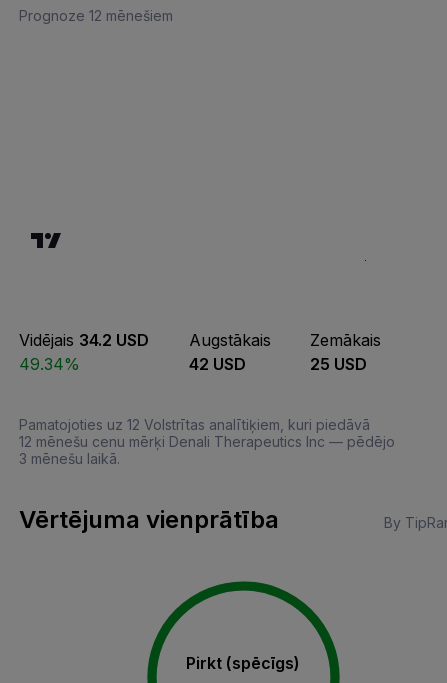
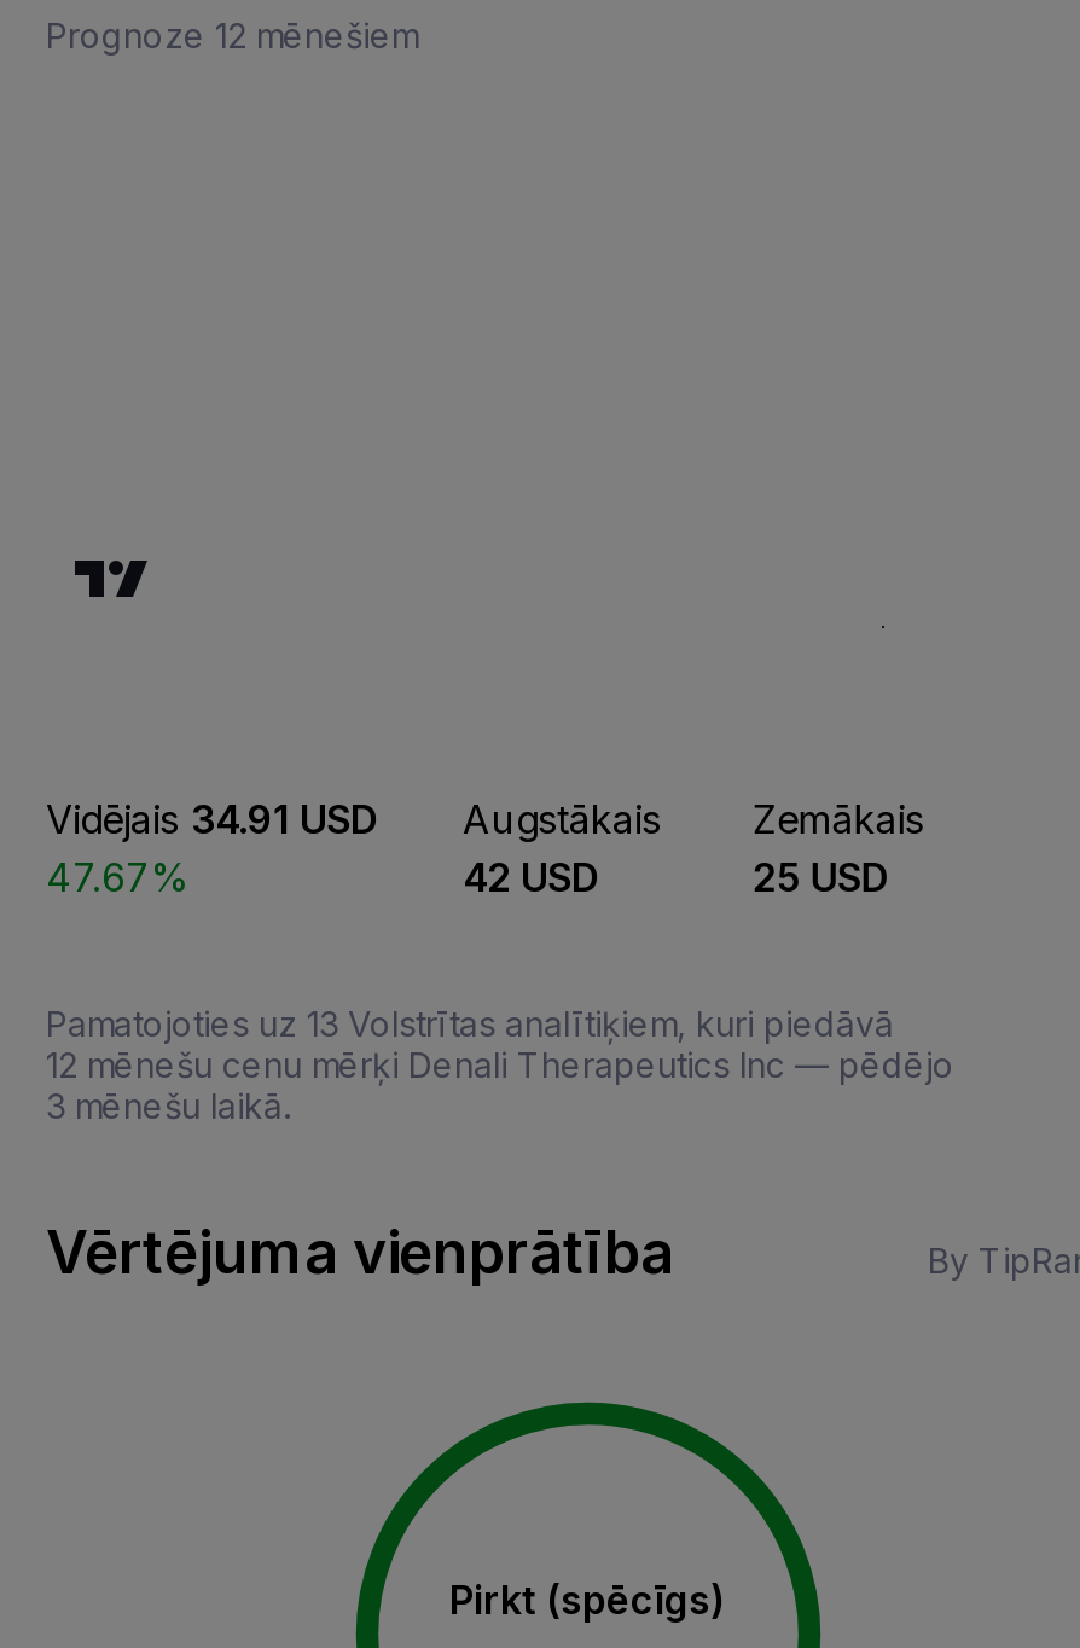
[19,330,381,350] Vidējais 34.2 USD Augstākais Zemākais -> [46,795,924,844] Vidējais 34.91 USD Augstākais Zemākais
[19,354,80,374] 49.34% -> [46,853,188,902] 47.67%
[19,416,370,433] Pamatojoties uz 12 Volstrītas analītiķiem, kuri piedāvā -> [46,1003,894,1044] Pamatojoties uz 13 Volstrītas analītiķiem, kuri piedāvā

